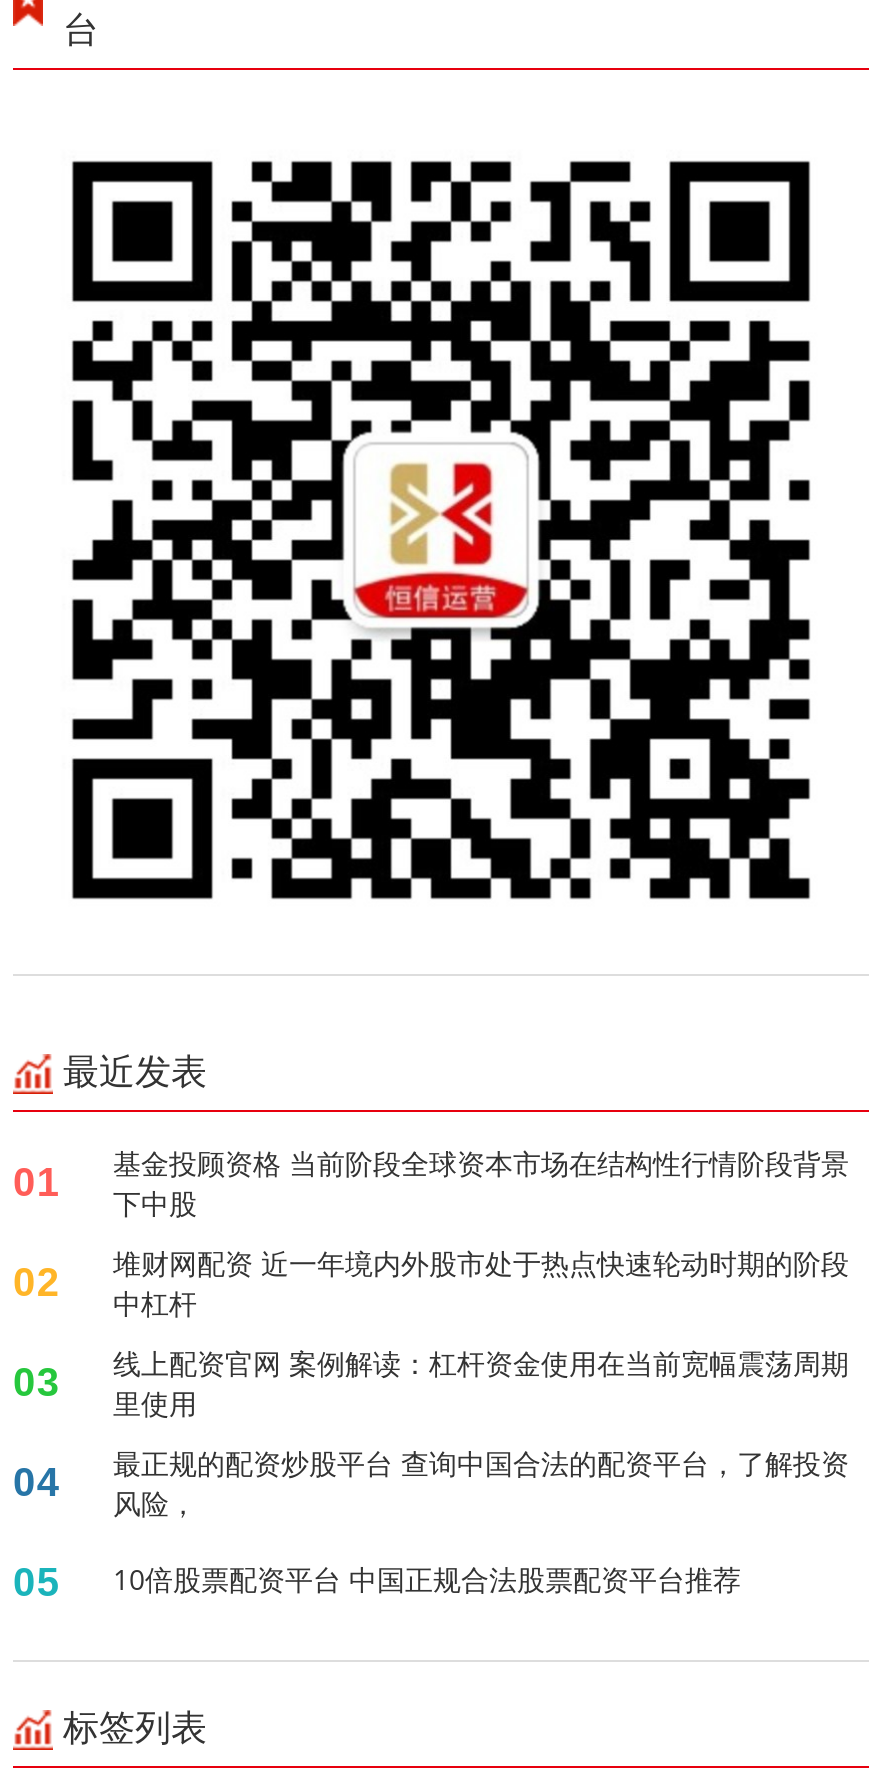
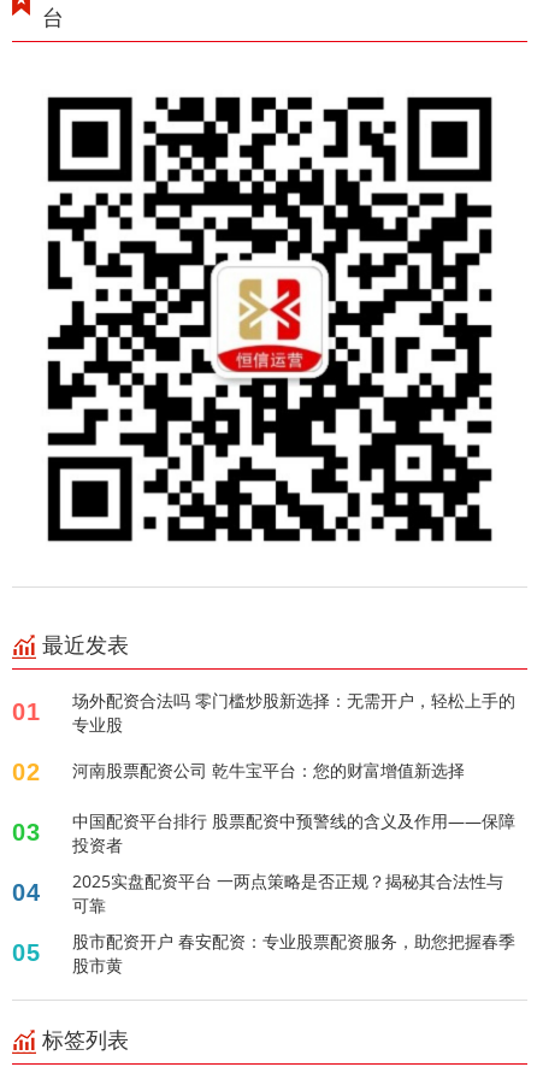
[113,1144,849,1222] 基金投顾资格 当前阶段全球资本市场在结构性行情阶段背景 | 下中股 -> [72,689,515,736] 场外配资合法吗 零门槛炒股新选择：无需开户，轻松上手的 | 专业股
[113,1244,849,1322] 堆财网配资 近一年境内外股市处于热点快速轮动时期的阶段 | 中杠杆 -> [72,759,465,782] 河南股票配资公司 乾牛宝平台：您的财富增值新选择
[113,1344,849,1422] 线上配资官网 案例解读：杠杆资金使用在当前宽幅震荡周期 | 里使用 -> [72,809,515,856] 中国配资平台排行 股票配资中预警线的含义及作用——保障 | 投资者
[113,1444,849,1522] 最正规的配资炒股平台 查询中国合法的配资平台，了解投资 | 风险， -> [72,870,503,917] 2025实盘配资平台 一两点策略是否正规？揭秘其合法性与 | 可靠
[113,1560,741,1598] 10倍股票配资平台 中国正规合法股票配资平台推荐 -> [72,930,515,977] 股市配资开户 春安配资：专业股票配资服务，助您把握春季 | 股市黄

